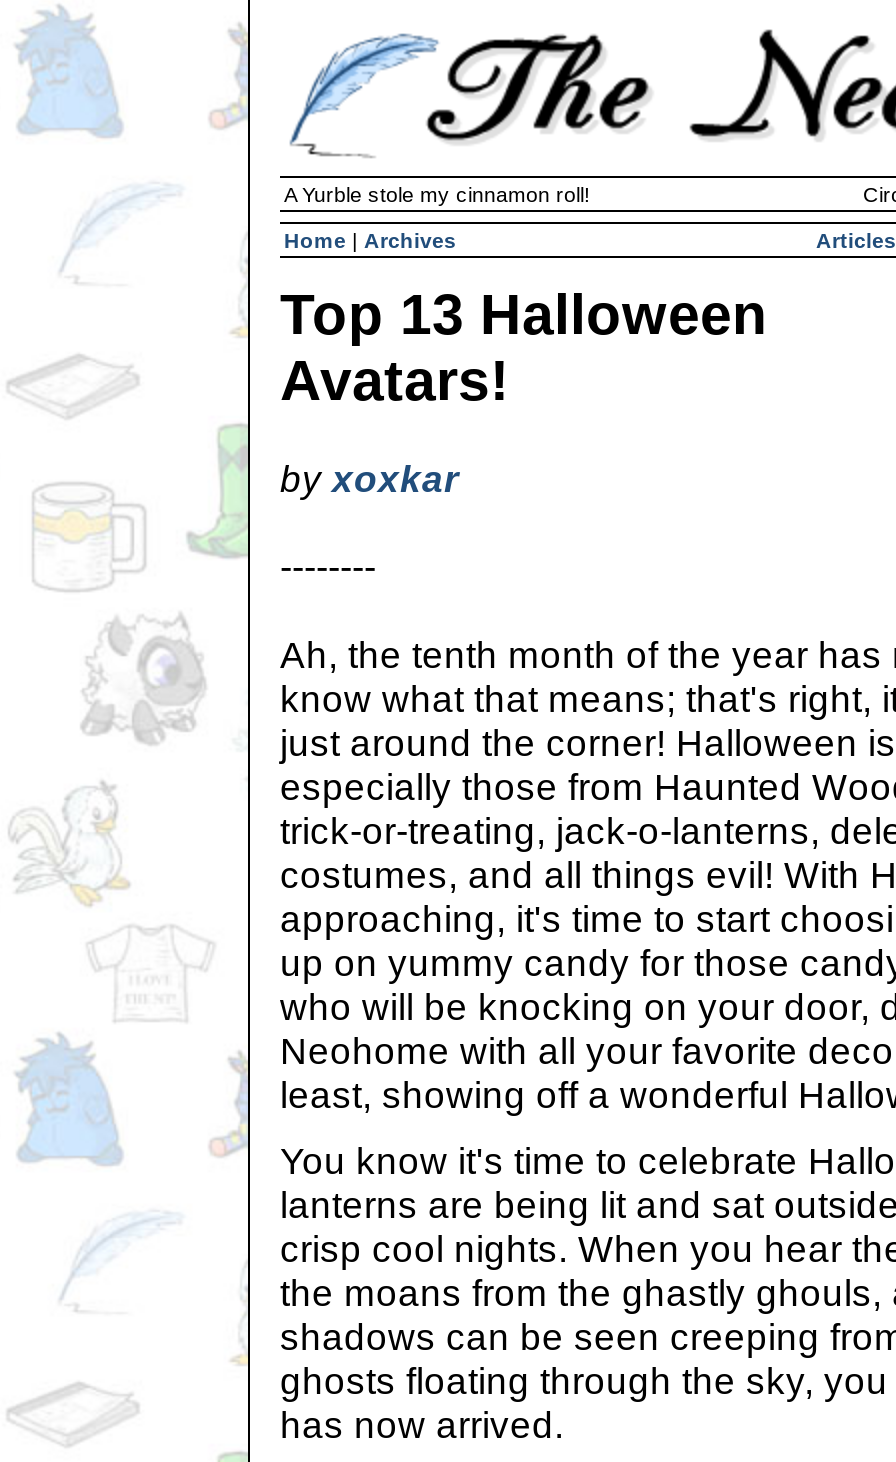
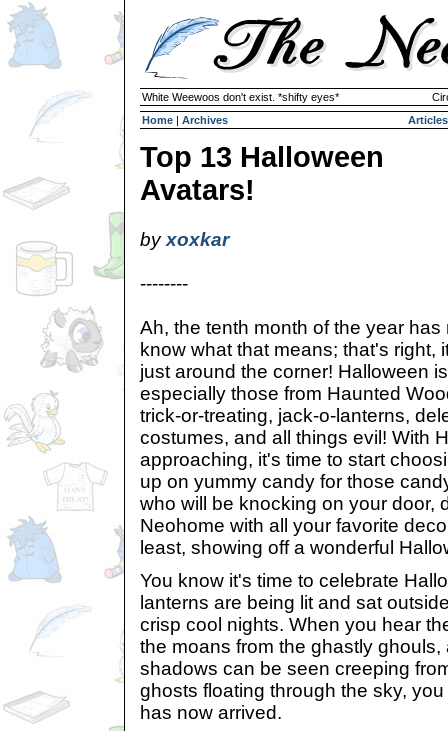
[284,182,590,206] A Yurble stole my cinnamon roll! -> [142,91,339,103] White Weewoos don't exist. *shifty eyes*

